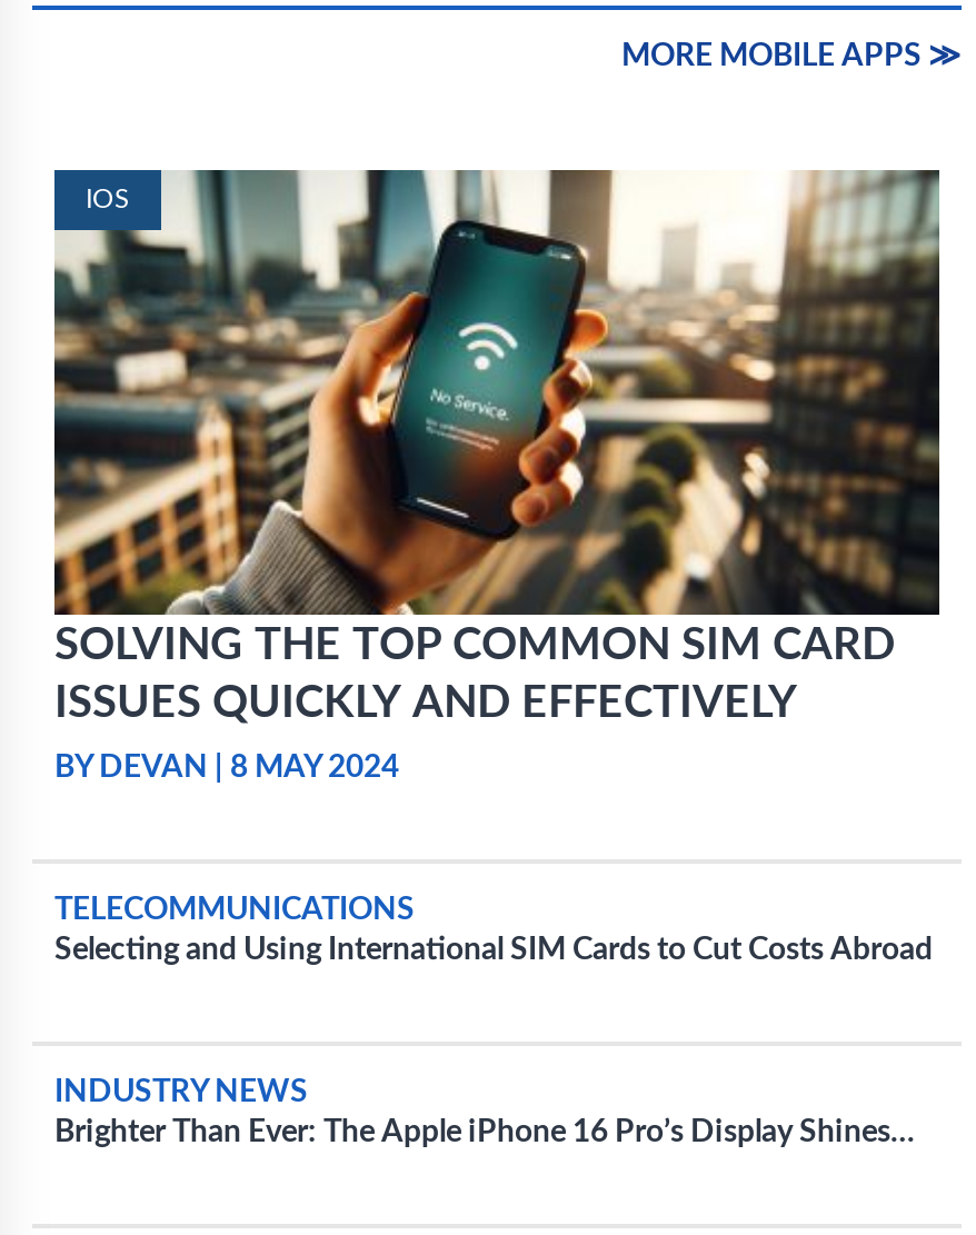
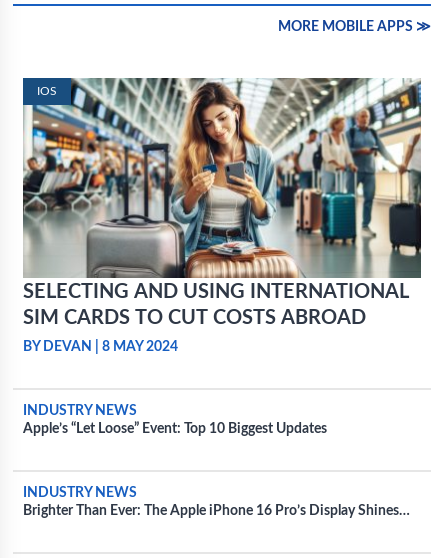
[52,168,942,726] [image] | SOLVING THE TOP COMMON SIM CARD | ISSUES QUICKLY AND EFFECTIVELY -> [23,77,422,328] [image] | SELECTING AND USING INTERNATIONAL | SIM CARDS TO CUT COSTS ABROAD
[54,895,933,966] TELECOMMUNICATIONS | Selecting and Using International SIM Cards to Cut Costs Abroad -> [23,404,327,436] INDUSTRY NEWS | Apple’s “Let Loose” Event: Top 10 Biggest Updates

